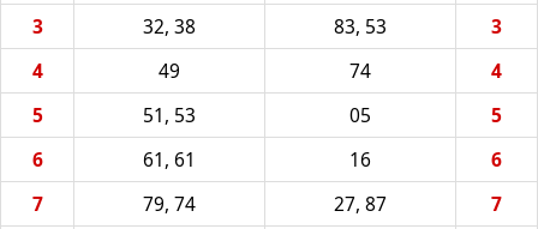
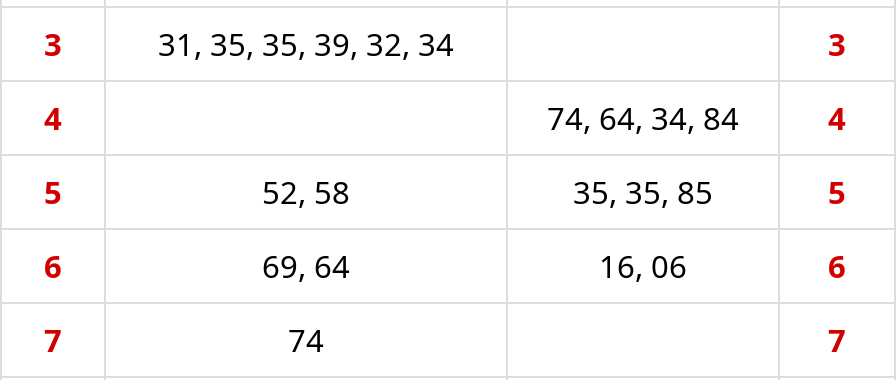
[143,13,387,39] 32, 38 | 83, 53 -> [158,21,454,65] 31, 35, 35, 39, 32, 34
[159,57,371,83] 49 | 74 -> [547,95,739,139] 74, 64, 34, 84
[143,101,371,128] 51, 53 | 05 -> [262,169,713,213] 52, 58 | 35, 35, 85
[143,146,371,172] 61, 61 | 16 -> [262,243,687,287] 69, 64 | 16, 06
[143,190,387,216] 79, 74 | 27, 87 -> [288,317,324,361] 74

